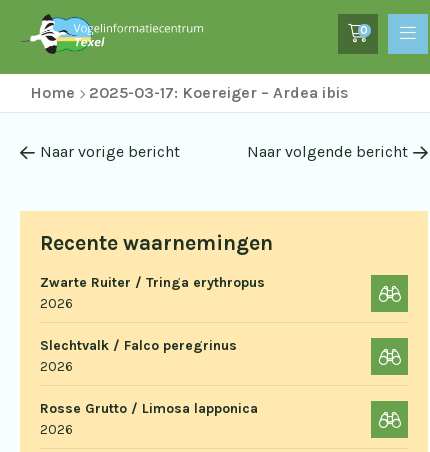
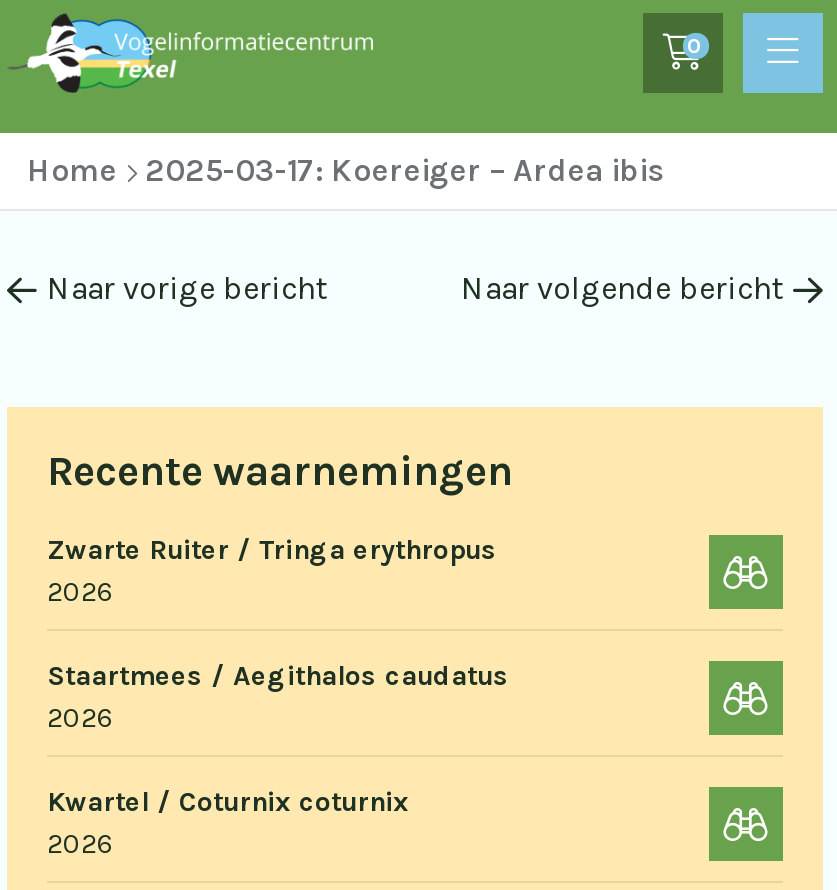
[40,337,237,354] Slechtvalk / Falco peregrinus -> [47,659,509,693] Staartmees / Aegithalos caudatus
[40,400,258,417] Rosse Grutto / Limosa lapponica -> [47,785,409,819] Kwartel / Coturnix coturnix

